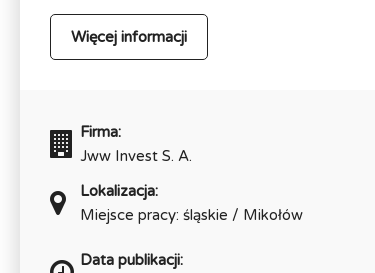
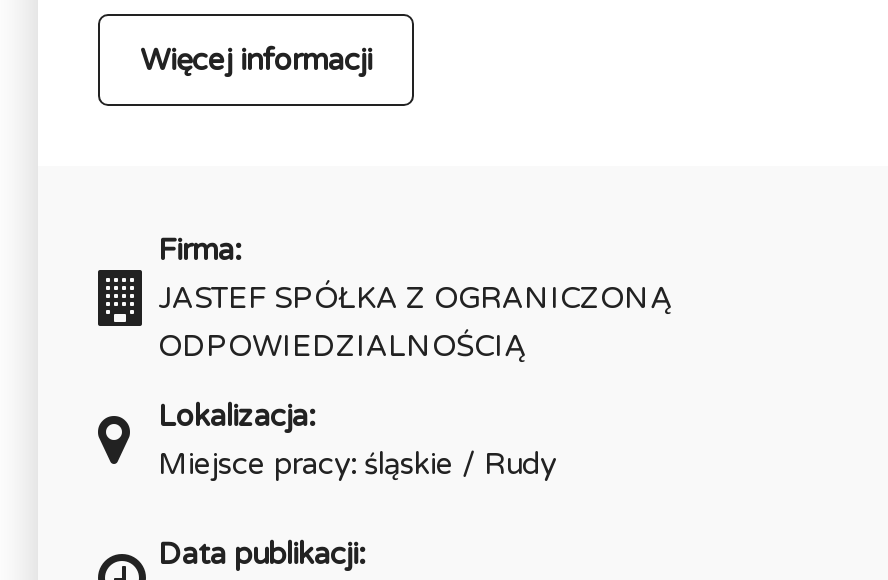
[80,147,192,165] Jww Invest S. A. -> [158,280,672,364] JASTEF SPÓŁKA Z OGRANICZONĄ | ODPOWIEDZIALNOŚCIĄ
[80,206,303,224] Miejsce pracy: śląskie / Mikołów -> [158,445,556,481] Miejsce pracy: śląskie / Rudy

